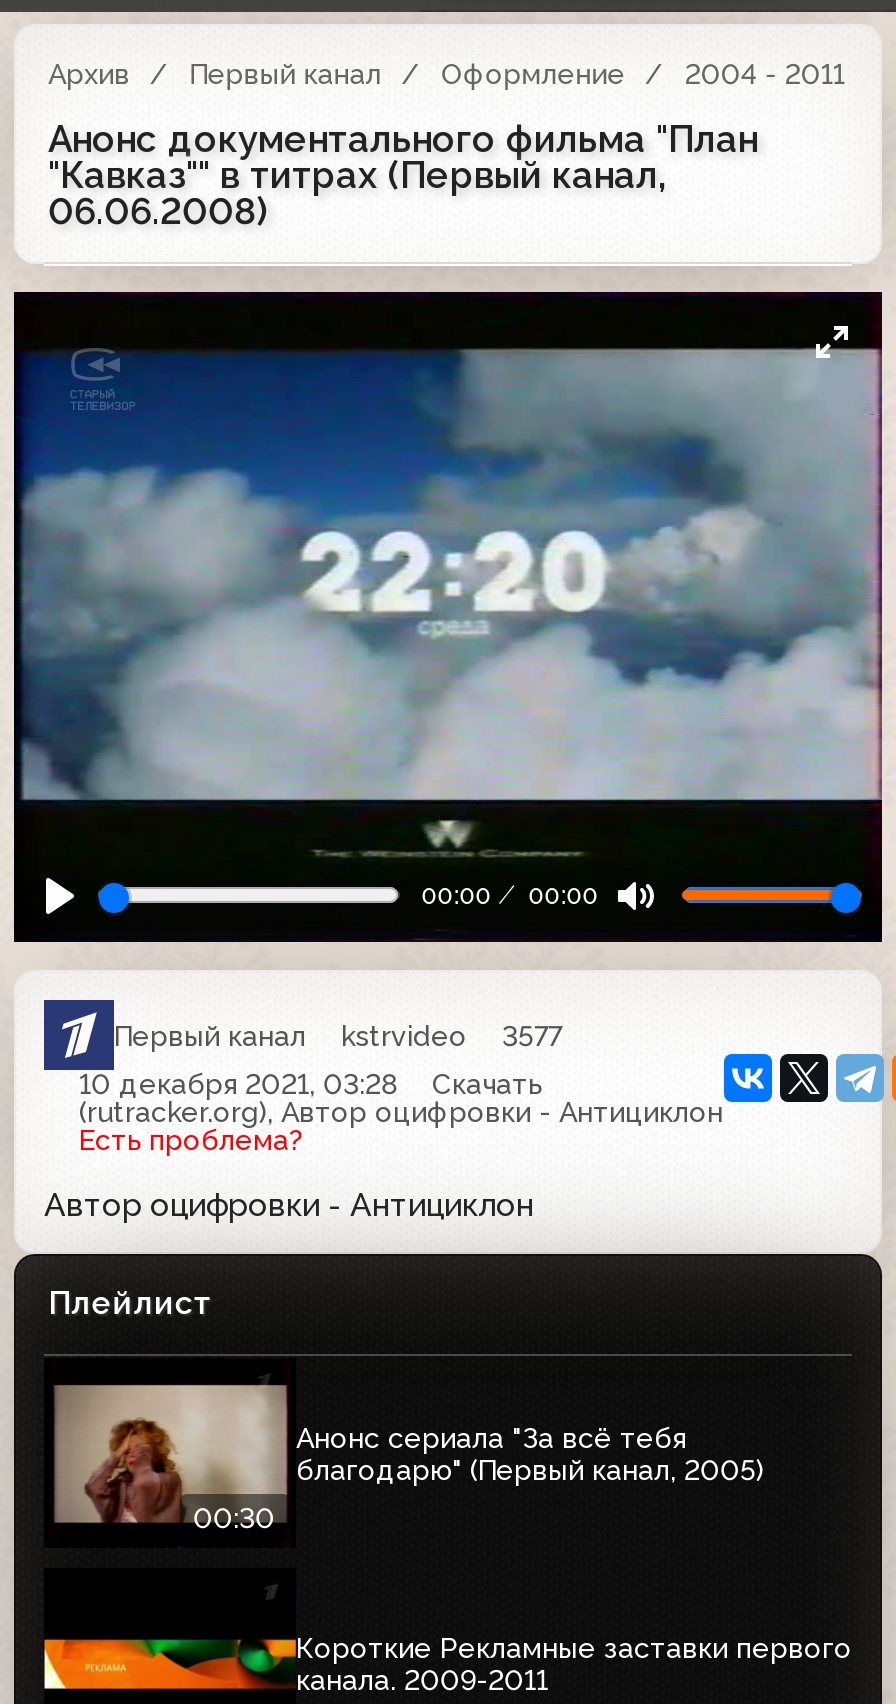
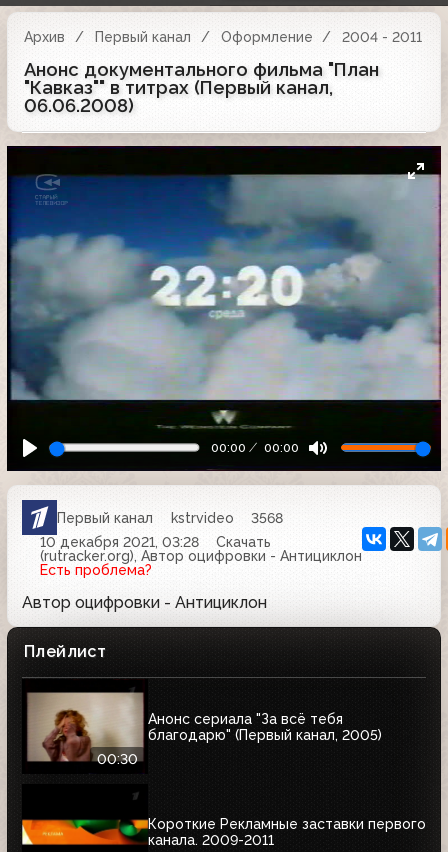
[114,1019,562,1051] Первый канал kstrvideo 3577 -> [57,509,283,525] Первый канал kstrvideo 3568

